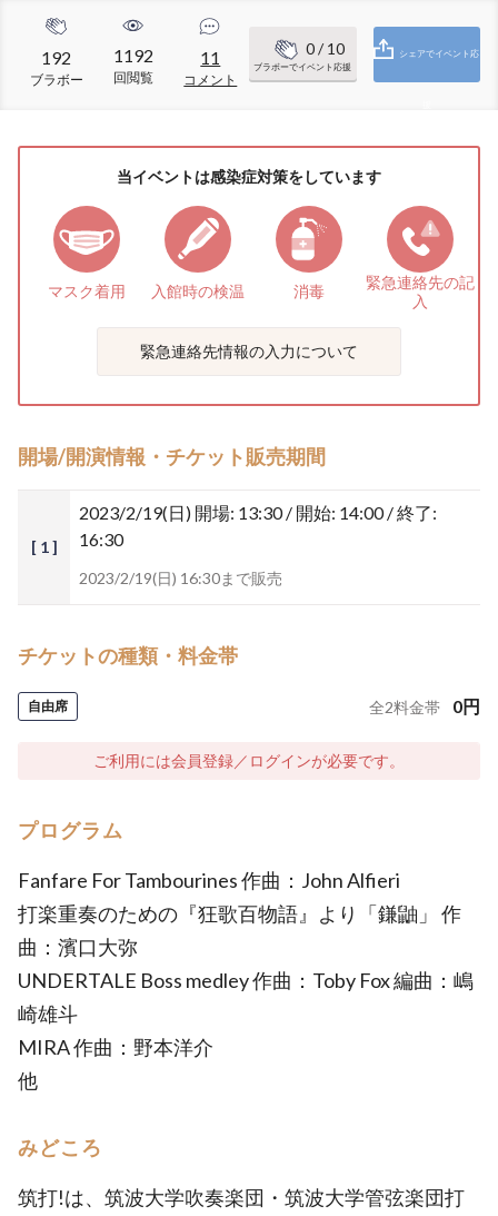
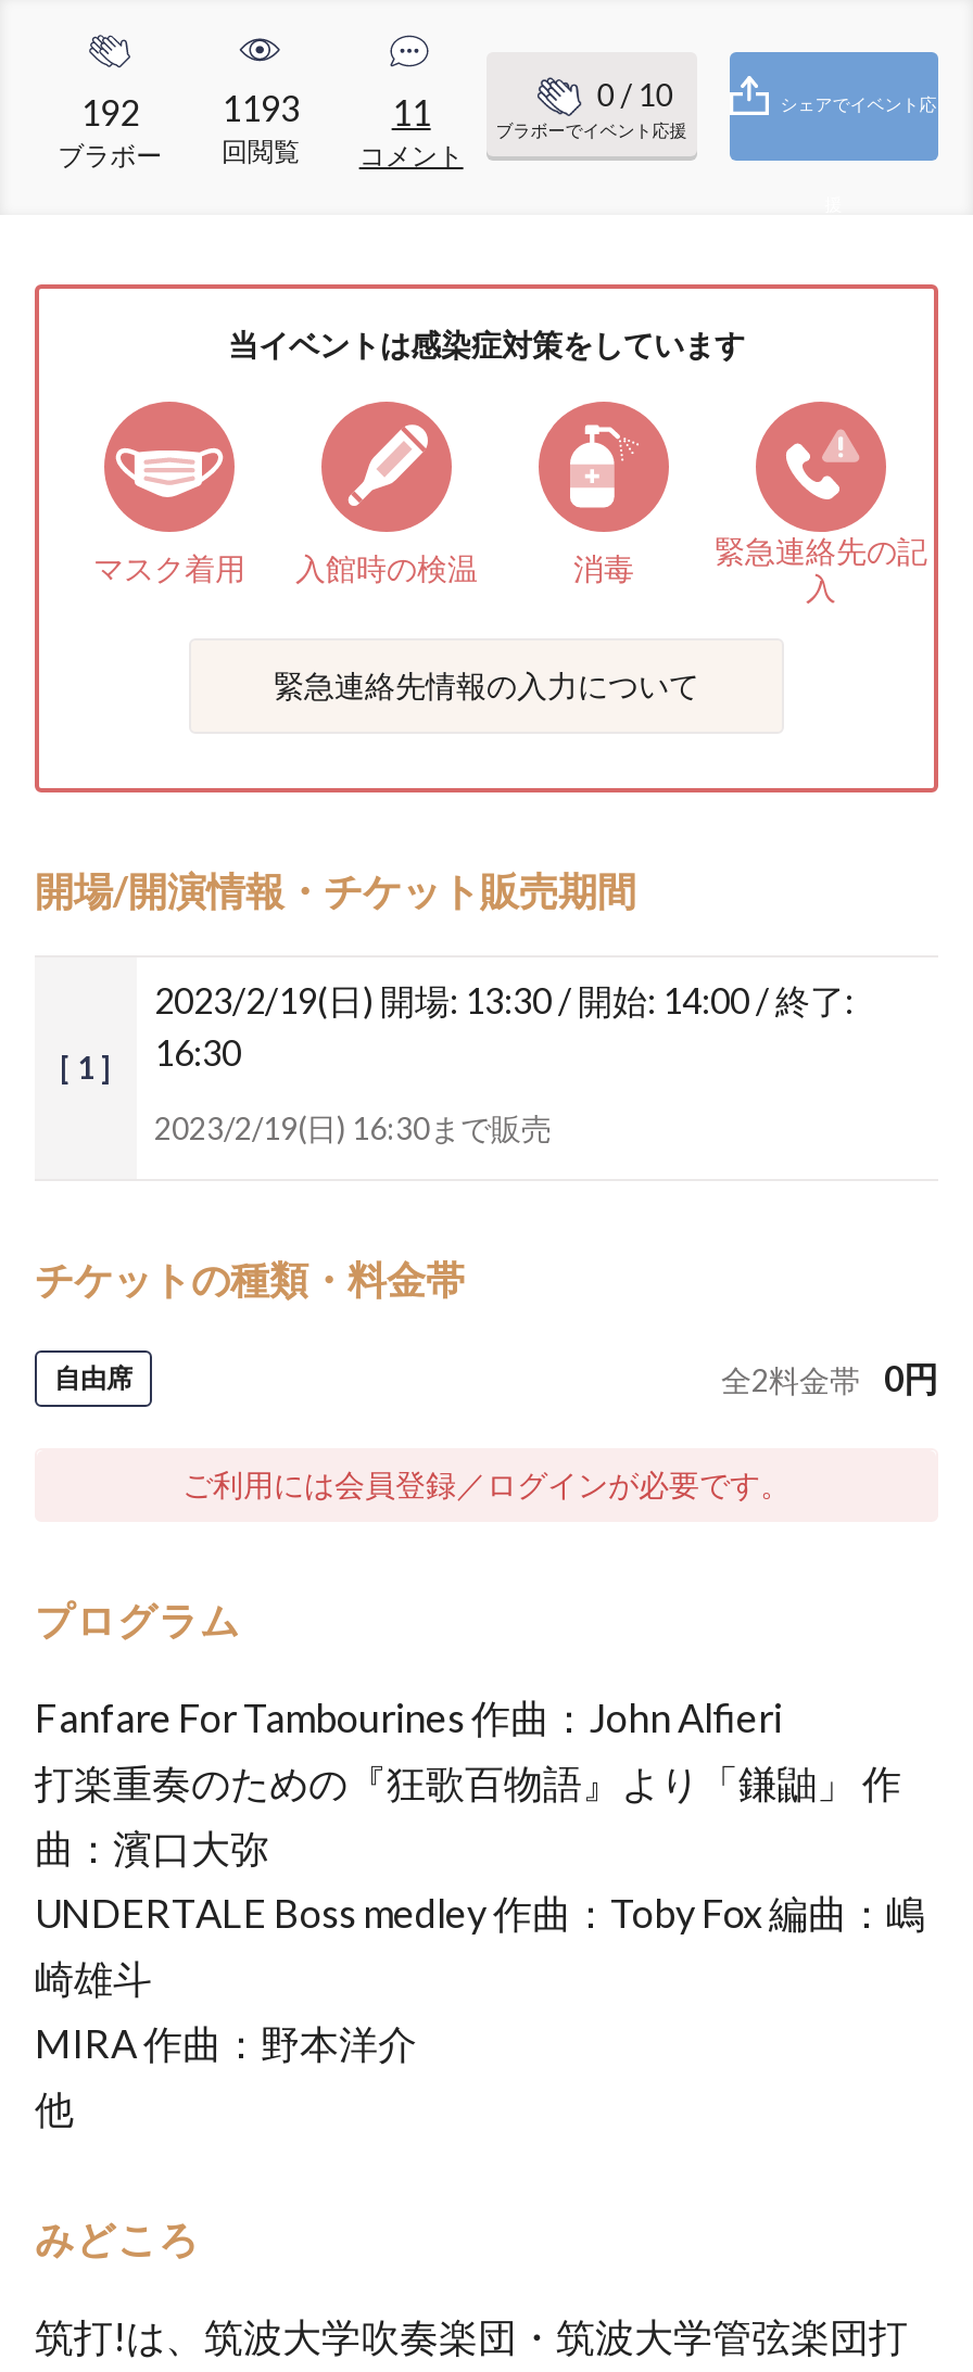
[41,45,153,67] 192 1192 -> [81,87,300,131] 192 1193

